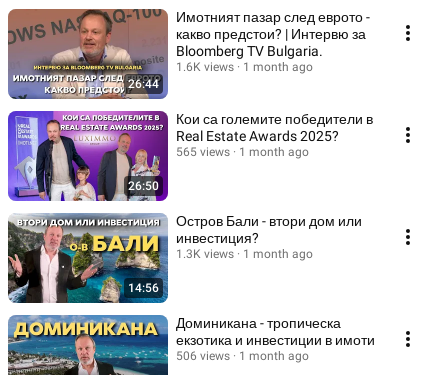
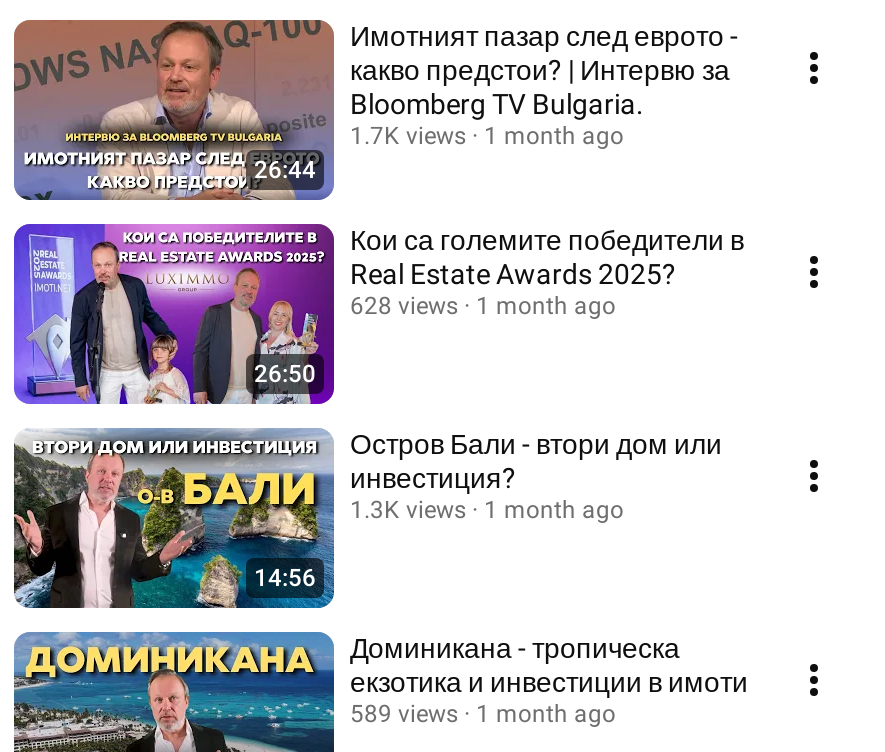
[176,60,313,74] 1.6K views 1 month ago -> [350,122,624,150] 1.7K views 1 month ago
[176,145,309,159] 565 views 1 month ago -> [350,292,616,320] 628 views 1 month ago
[176,349,309,363] 506 views 1 month ago -> [350,700,616,728] 589 views 1 month ago

